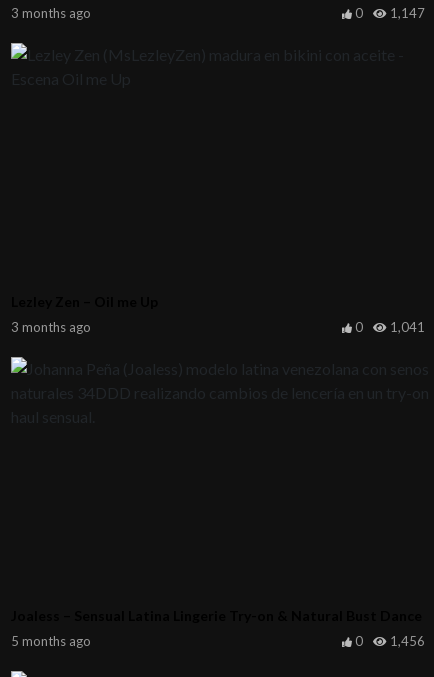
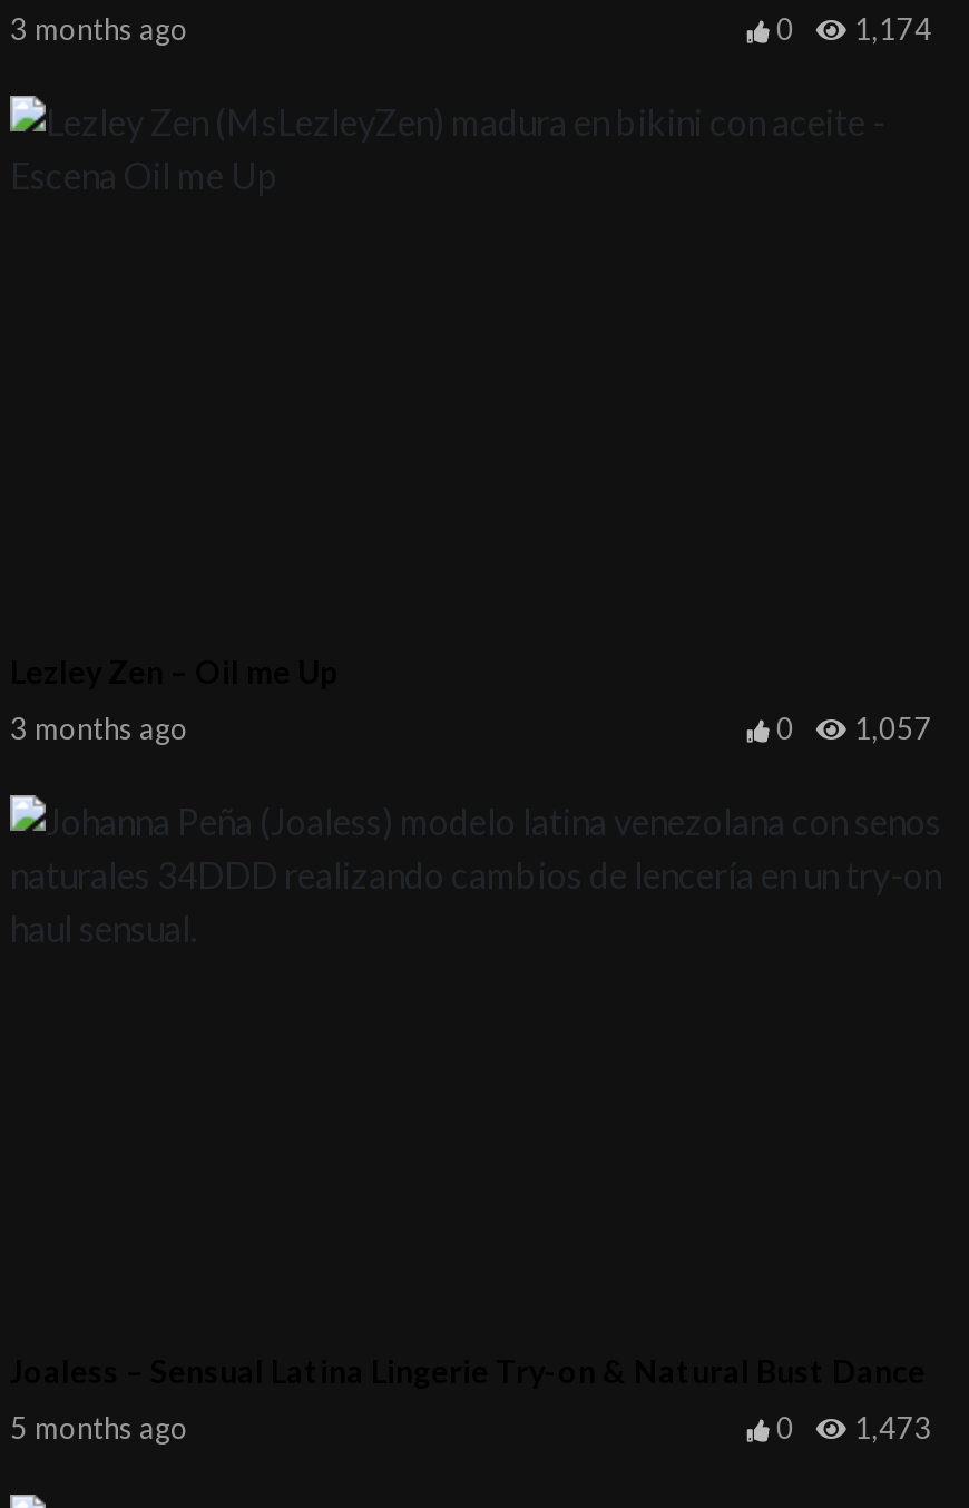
[355,5,425,21] 0 1,147 -> [776,10,932,46] 0 1,174
[355,319,425,335] 0 1,041 -> [776,710,932,746] 0 1,057
[355,633,425,649] 0 1,456 -> [776,1410,932,1445] 0 1,473

